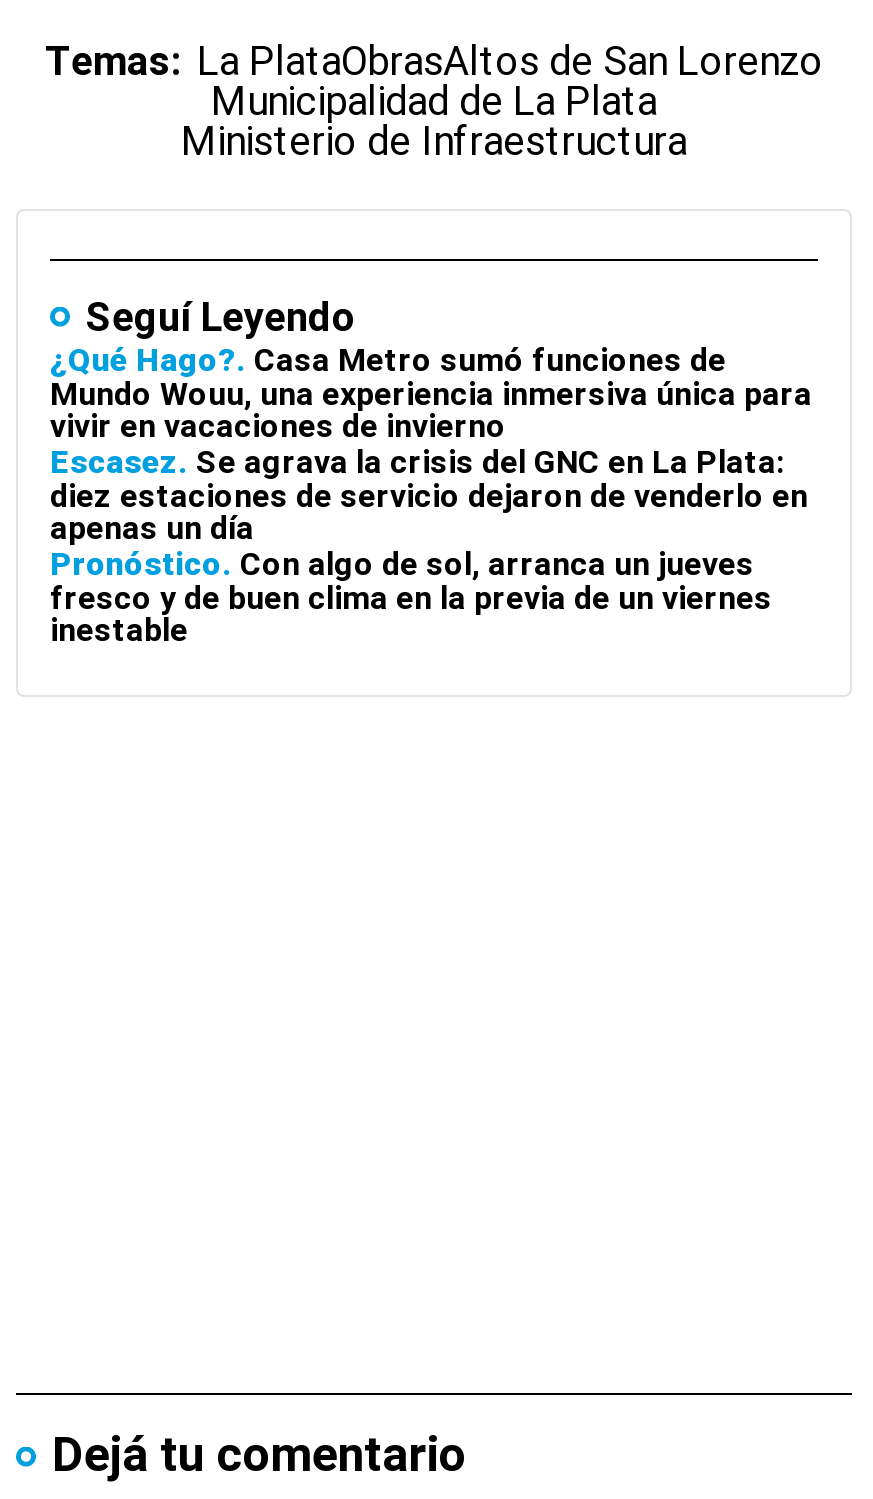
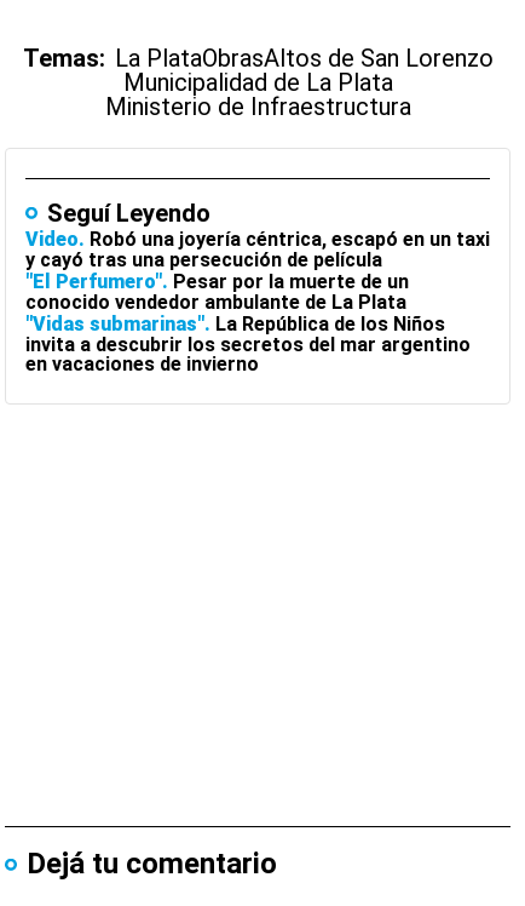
[50,341,812,649] ¿Qué Hago? Casa Metro sumó funciones de | Mundo Wouu, una experiencia inmersiva única para | vivir en vacaciones de invierno | Escasez Se agrava la crisis del GNC en La Plata: | diez estaciones de servicio dejaron de venderlo en | apenas un día | Pronóstico Con algo de sol, arranca un jueves | fresco y de buen clima en la previa de un viernes | inestable -> [25,228,490,375] Video Robó una joyería céntrica, escapó en un taxi | y cayó tras una persecución de película | "El Perfumero" Pesar por la muerte de un | conocido vendedor ambulante de La Plata | "Vidas submarinas" La República de los Niños | invita a descubrir los secretos del mar argentino | en vacaciones de invierno

